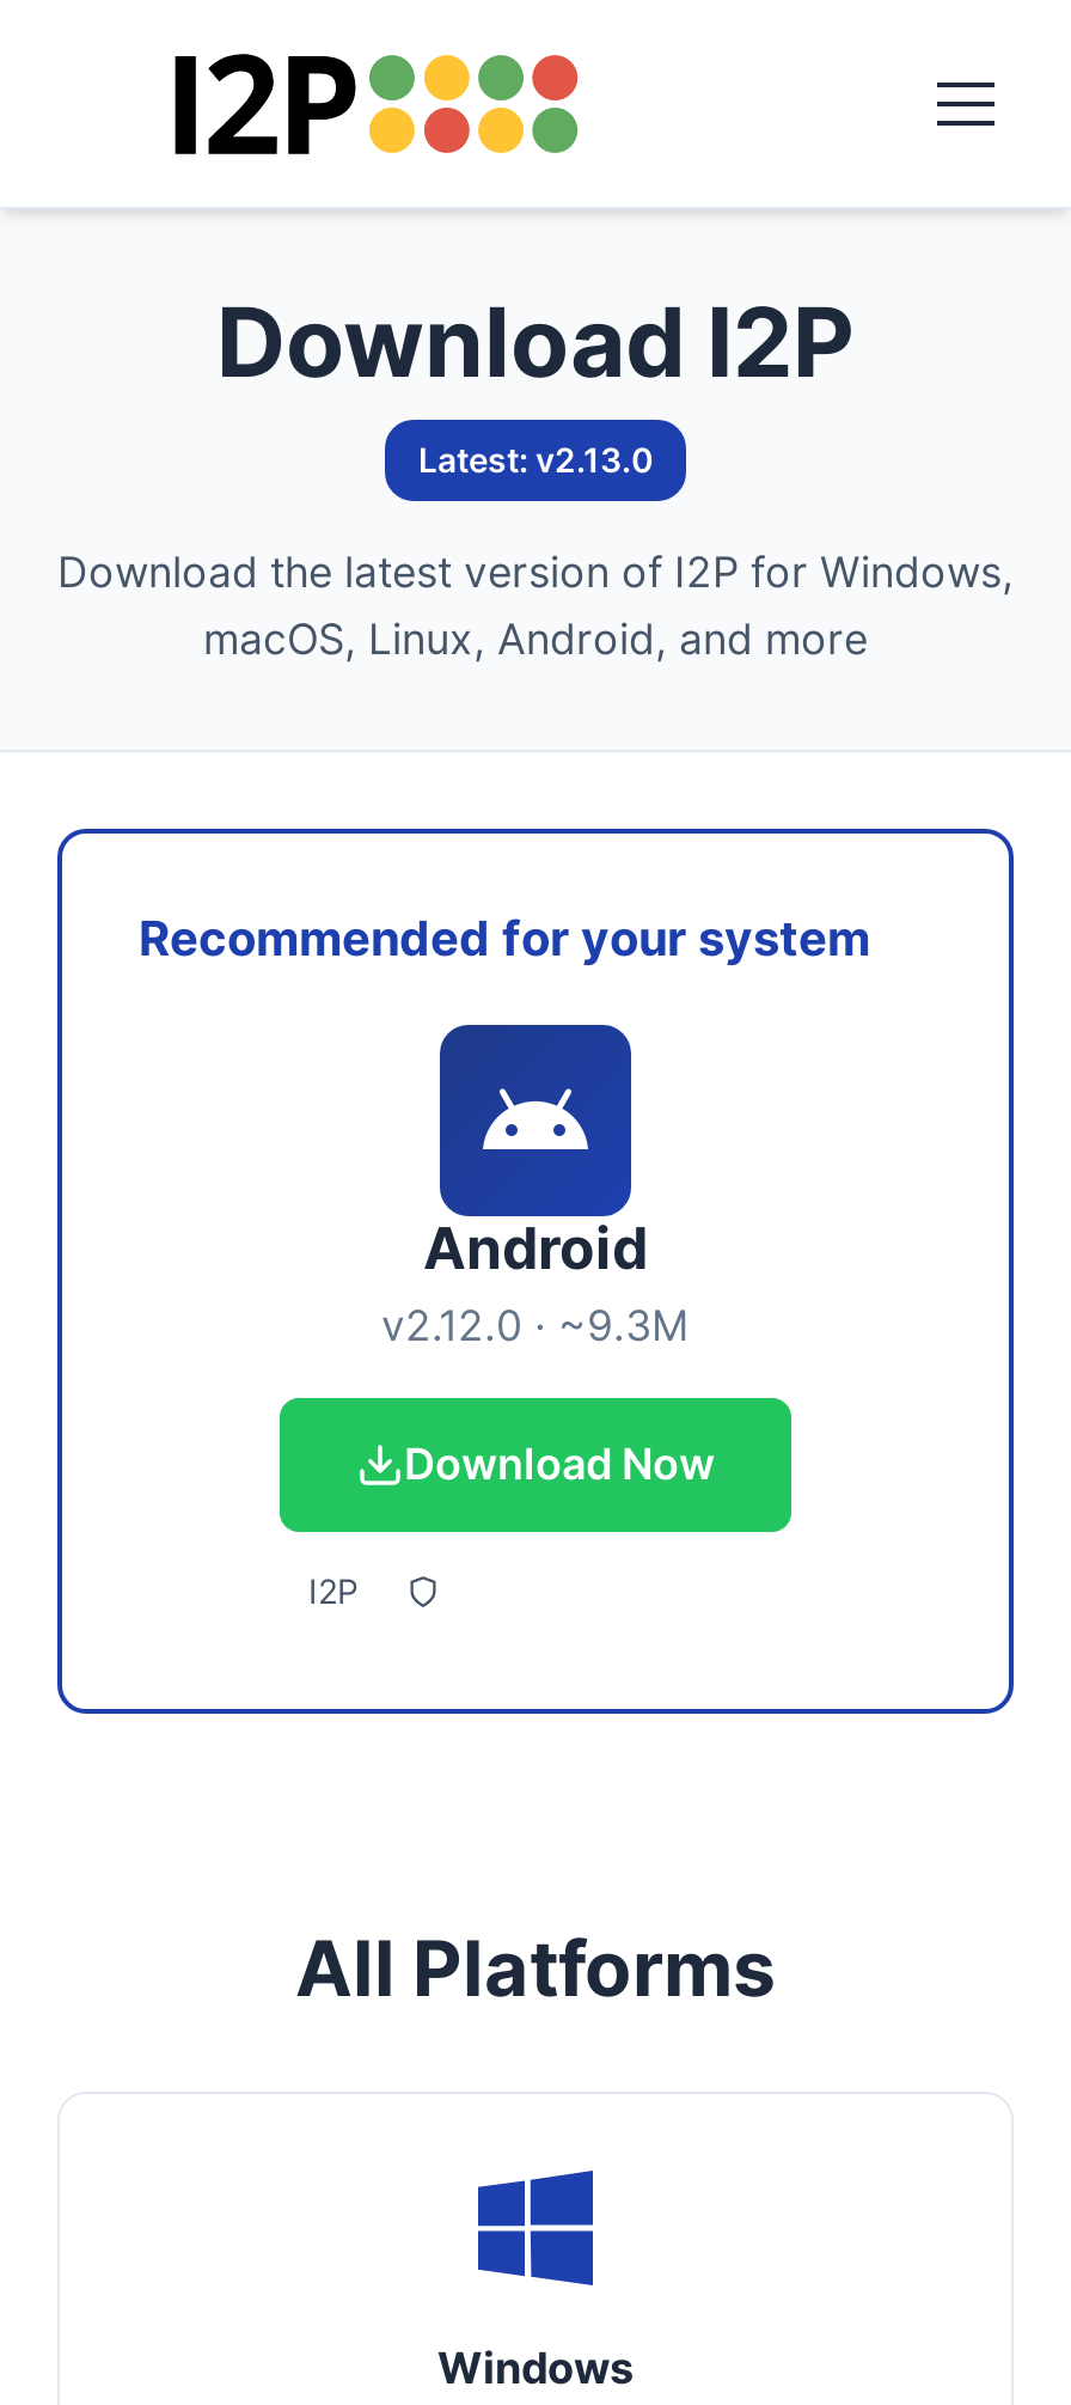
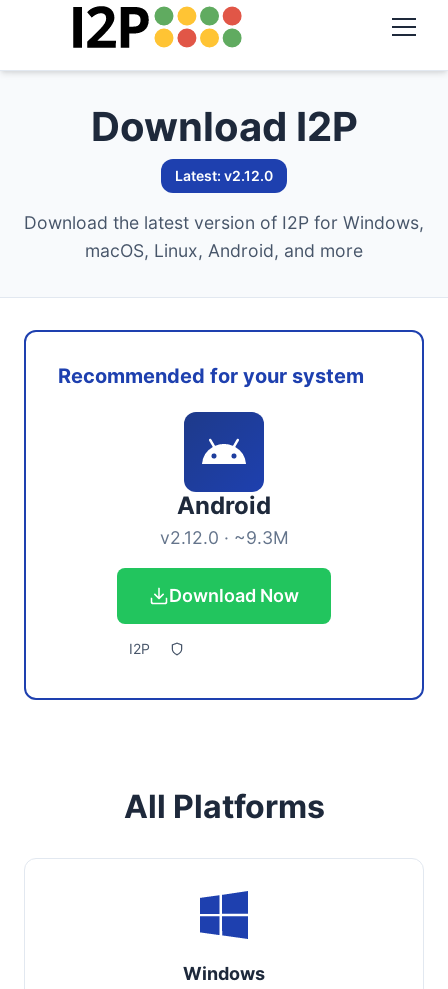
[418,439,653,480] Latest: v2.13.0 -> [175,167,273,184] Latest: v2.12.0

